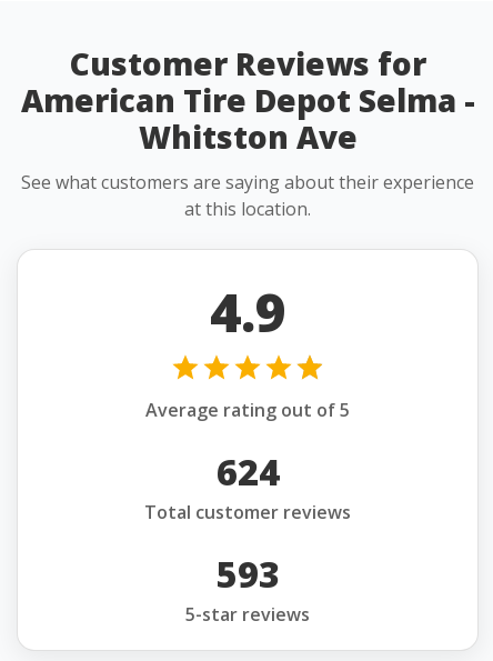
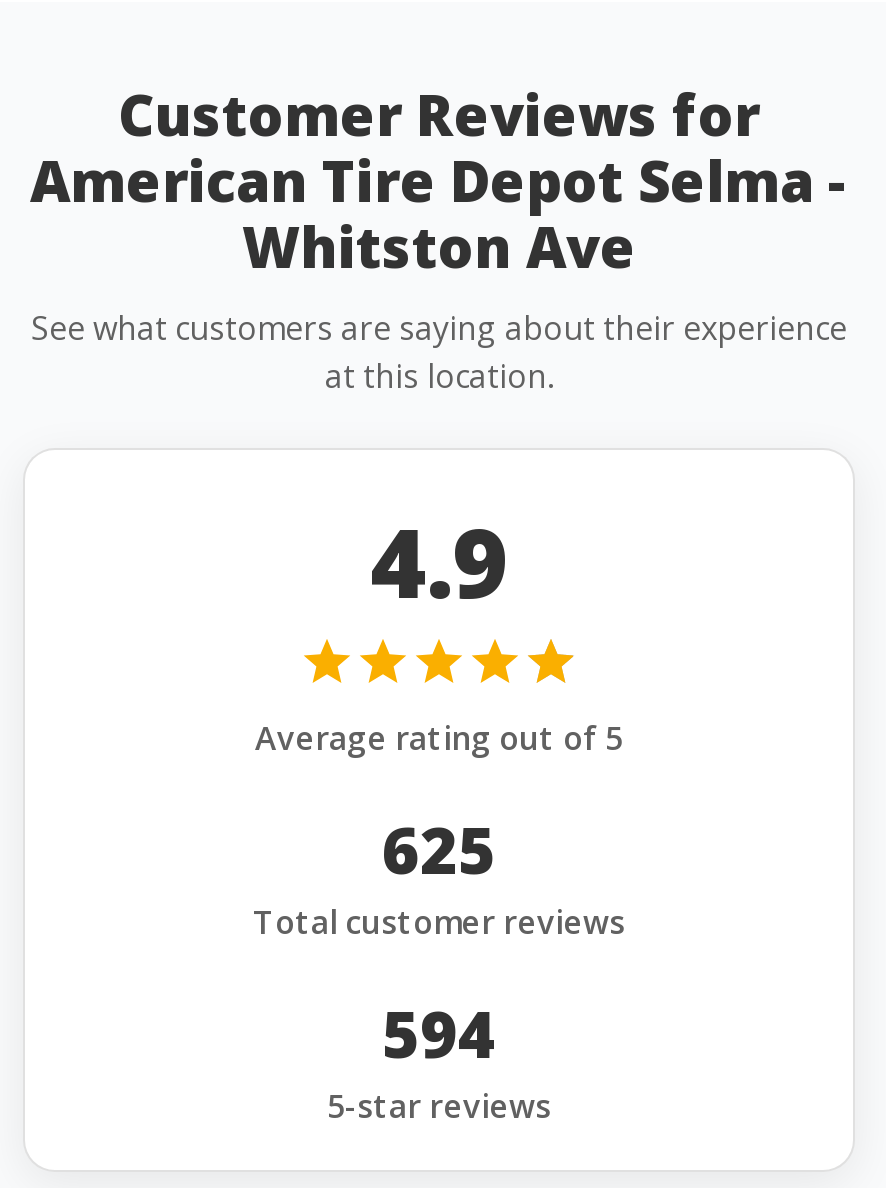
[216,447,279,495] 624 -> [382,805,496,891] 625
[216,549,279,597] 593 -> [382,989,496,1075] 594

